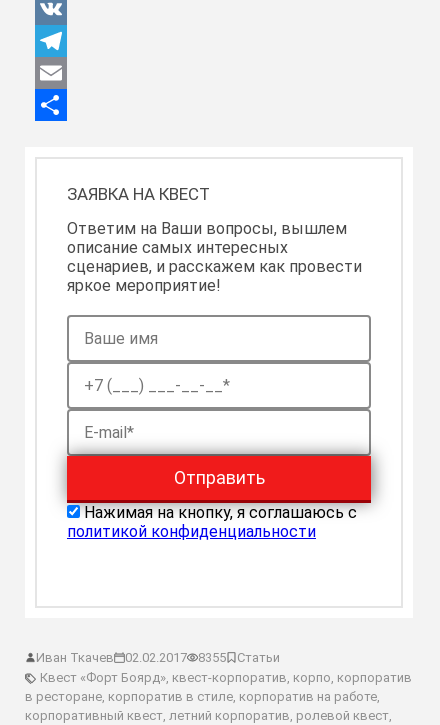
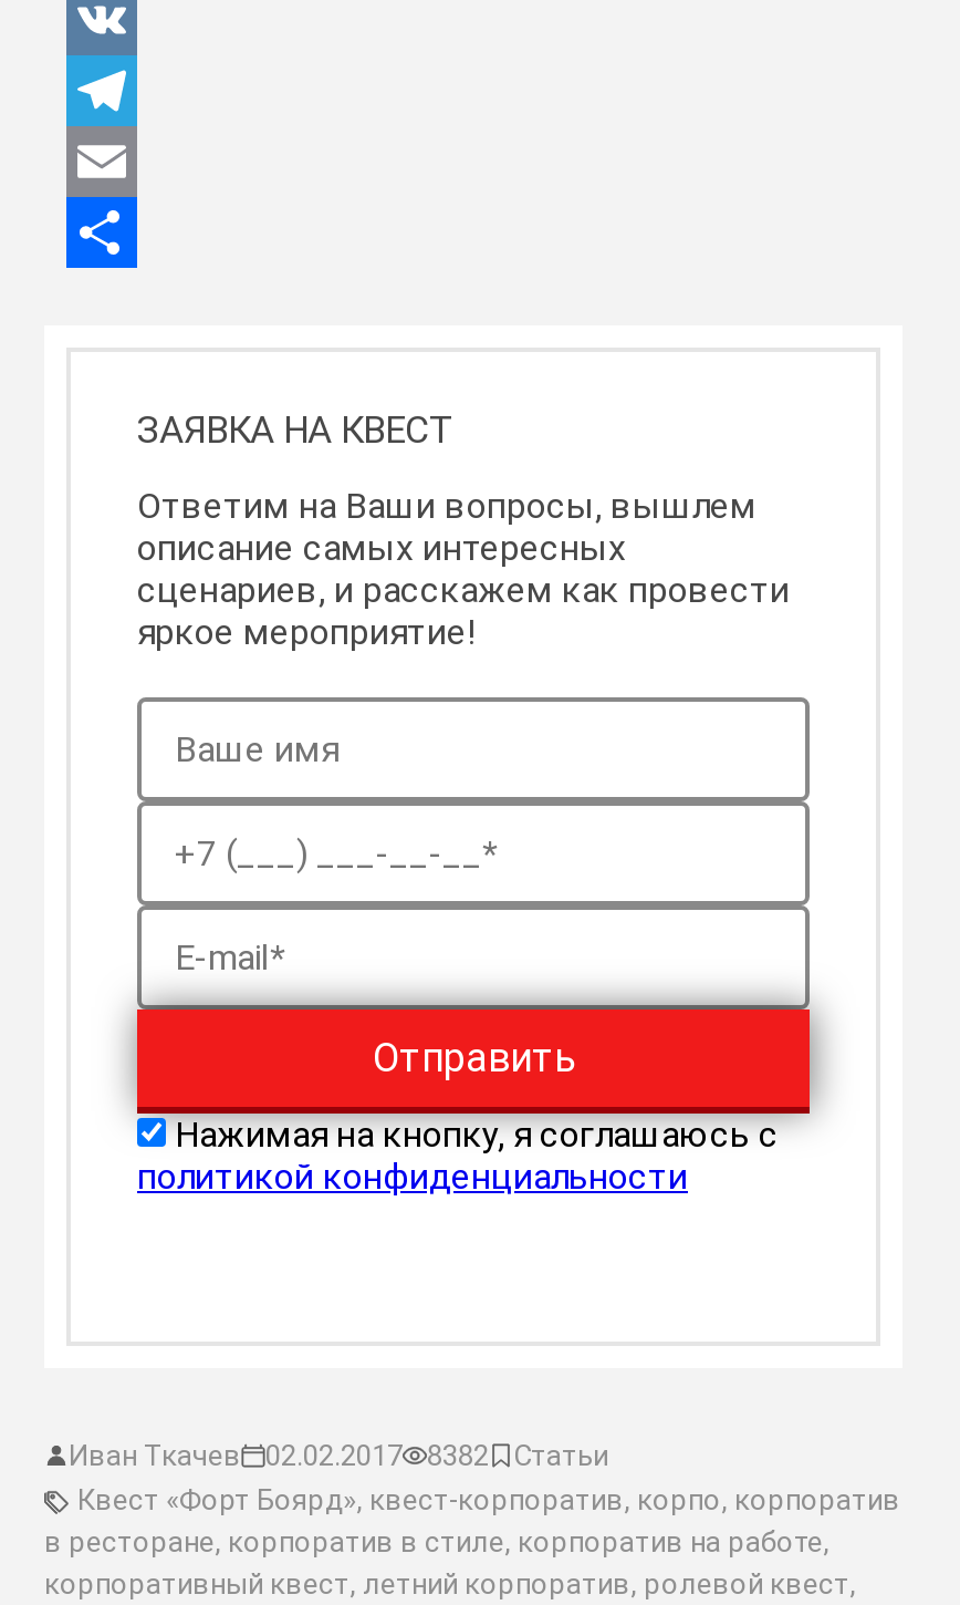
[36,650,280,665] Иван Ткачев 02.02.2017 8355 Статьи -> [69,1439,608,1472] Иван Ткачев 02.02.2017 8382 Статьи

